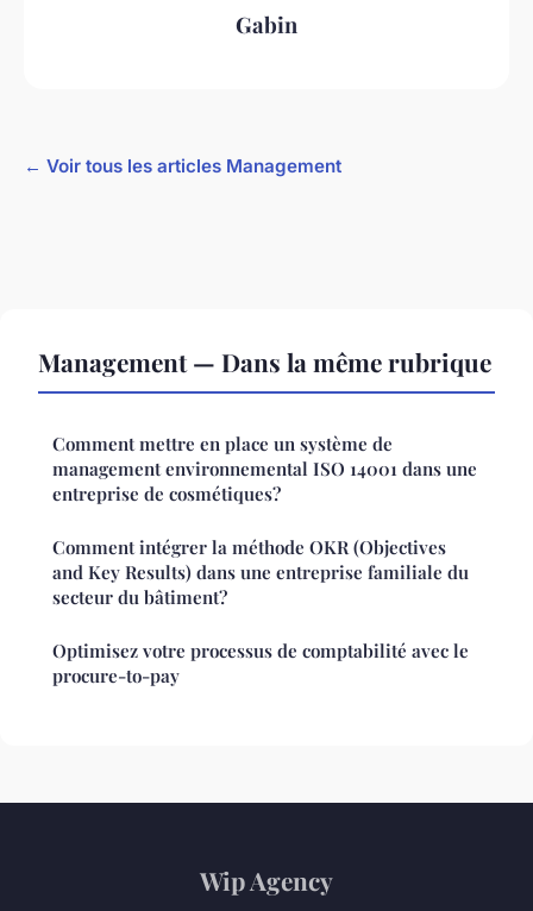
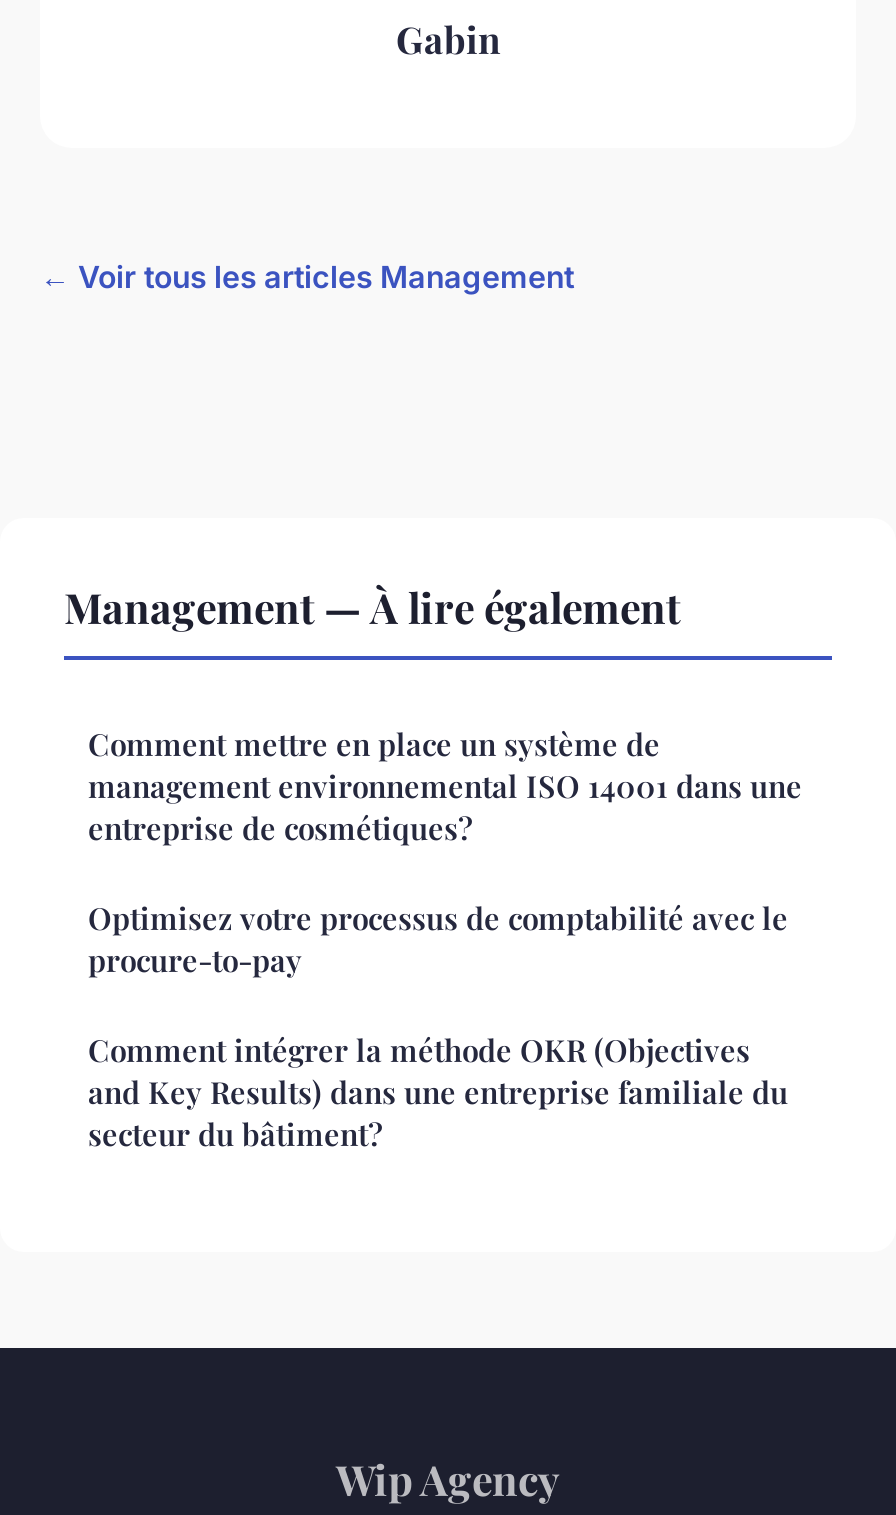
[38,344,491,378] Management — Dans la même rubrique -> [64,577,680,633] Management — À lire également
moved [52,535,469,608] -> [88,1029,788,1153]: Comment intégrer la méthode OKR (Objectives | and Key Results) dans une entreprise familiale du | secteur du bâtiment?
moved [52,638,469,687] -> [88,897,788,979]: Optimisez votre processus de comptabilité avec le | procure-to-pay

